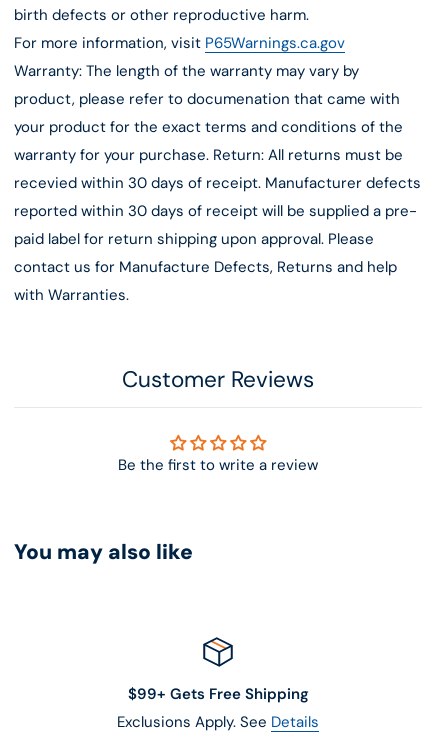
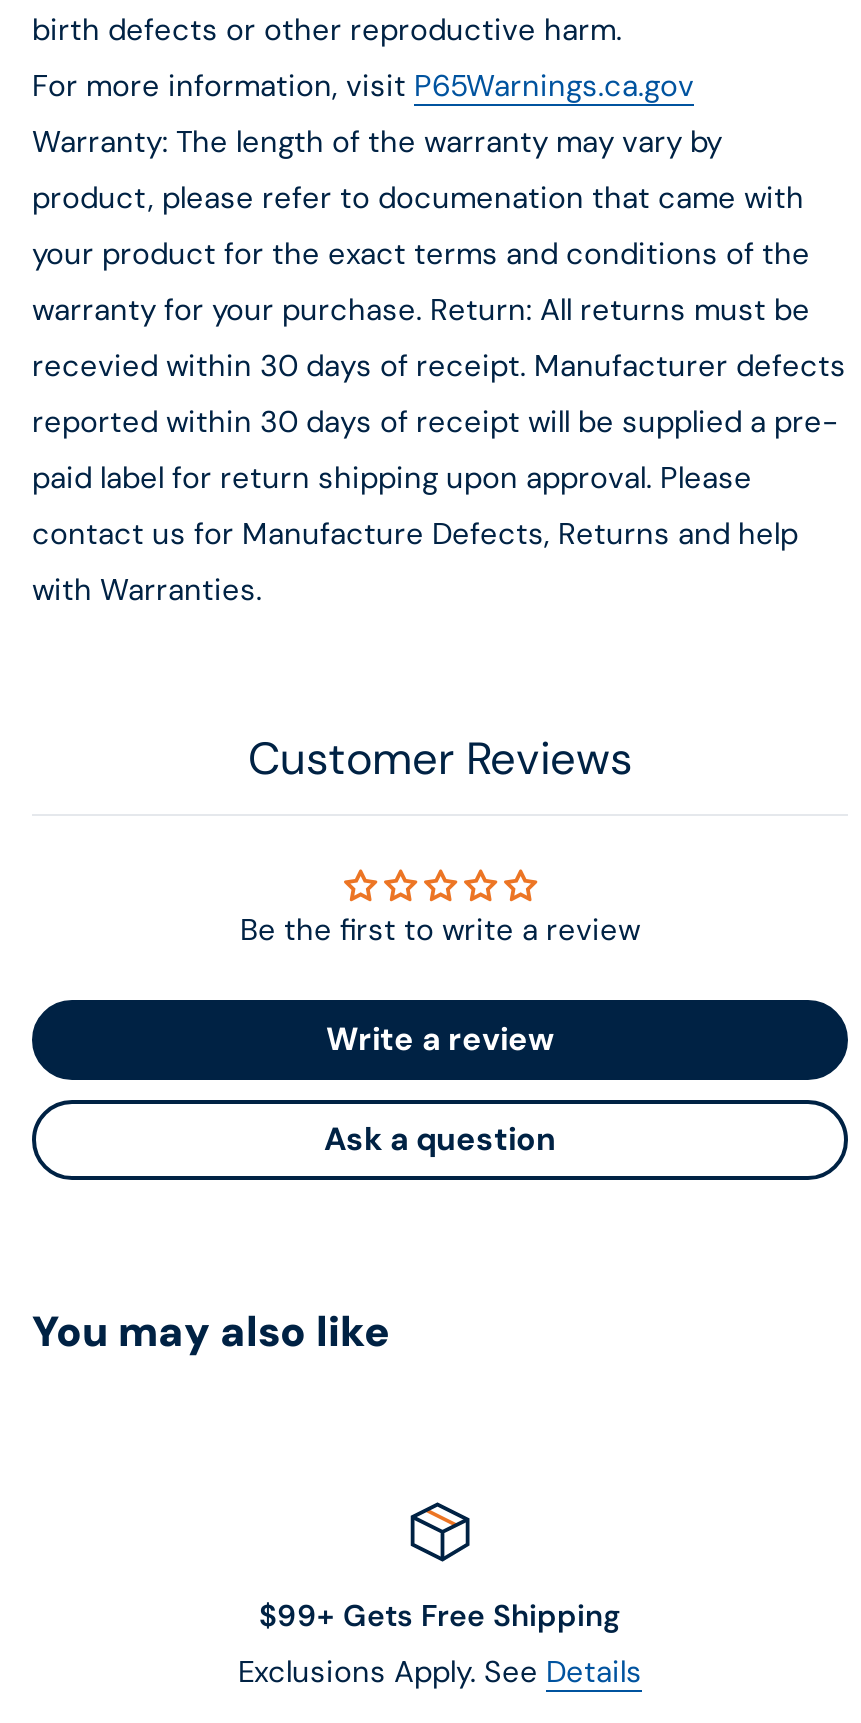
none -> [324,1018,556,1160] Write a review | Ask a question

